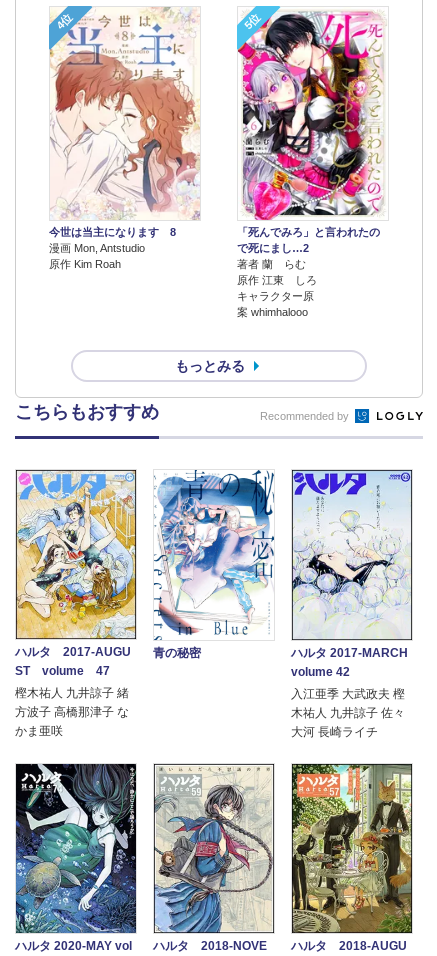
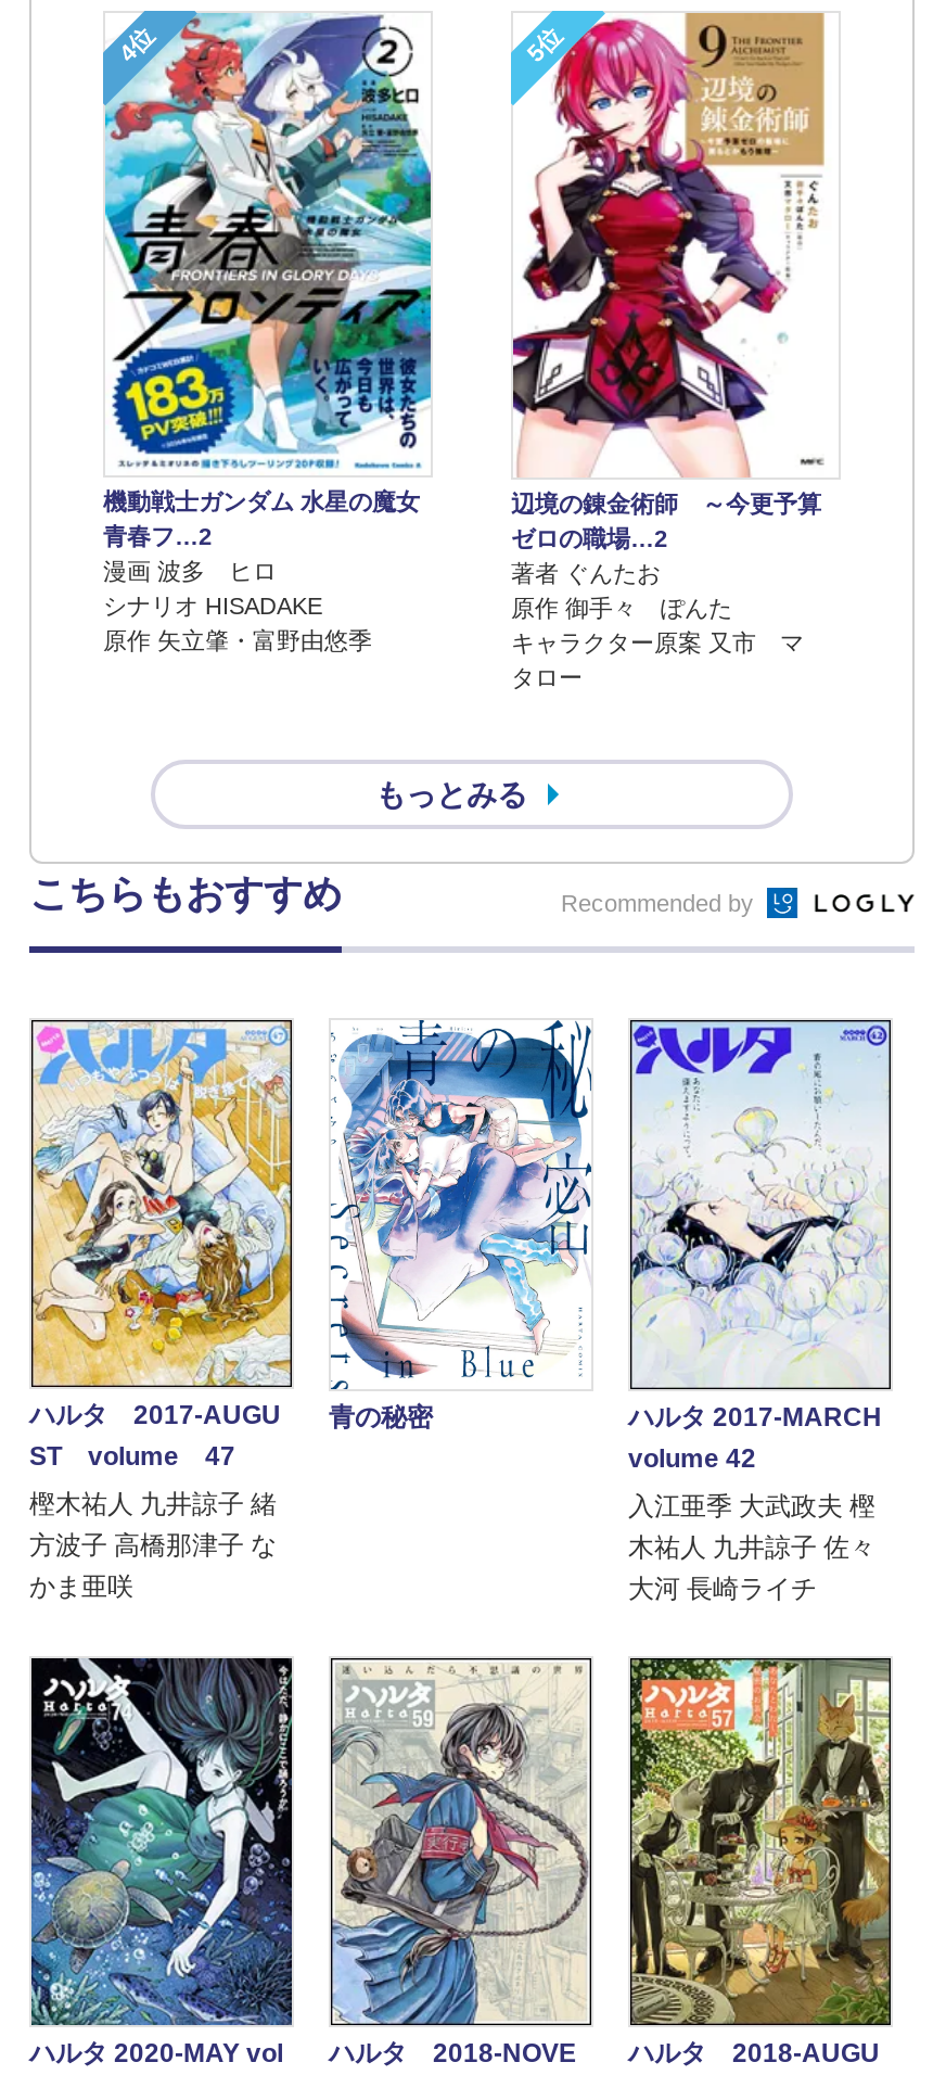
[49,7,201,270] [image] | 今世は当主になります 8 | 漫画 Mon, Antstudio | 原作 Kim Roah -> [103,11,433,653] [image] | 機動戦士ガンダム 水星の魔女 | 青春フ…2 | 漫画 波多 ヒロ | シナリオ HISADAKE | 原作 矢立肇・富野由悠季
[237,7,386,318] [image] | 「死んでみろ」と言われたの | で死にまし…2 | 著者 蘭 らむ | 原作 江東 しろ | キャラクター原 | 案 whimhalooo -> [511,11,830,690] [image] | 辺境の錬金術師 ～今更予算 | ゼロの職場…2 | 著者 ぐんたお | 原作 御手々 ぽんた | キャラクター原案 又市 マ | タロー

